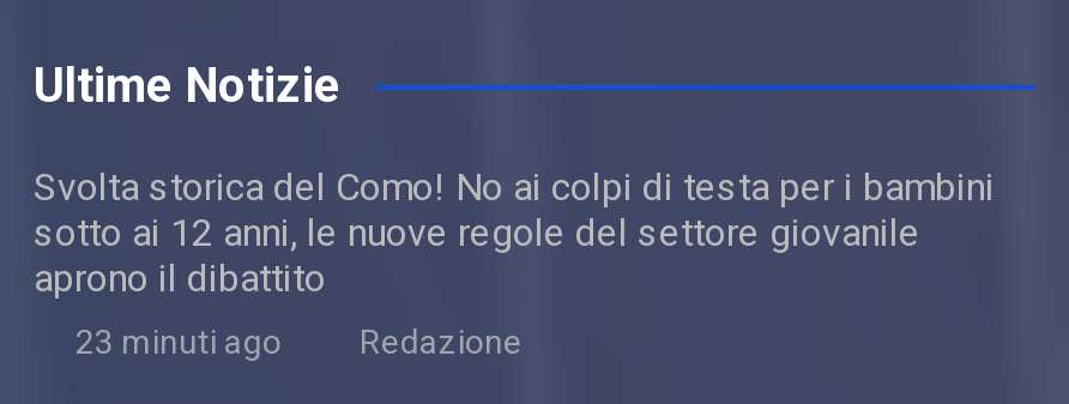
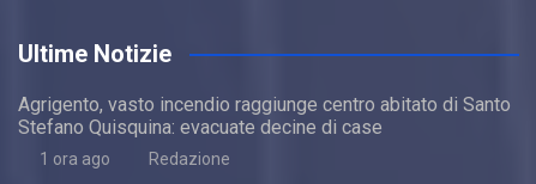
[34,164,995,301] Svolta storica del Como! No ai colpi di testa per i bambini | sotto ai 12 anni, le nuove regole del settore giovanile | aprono il dibattito -> [18,93,511,139] Agrigento, vasto incendio raggiunge centro abitato di Santo | Stefano Quisquina: evacuate decine di case
[76,322,282,361] 23 minuti ago -> [39,149,110,168] 1 ora ago

